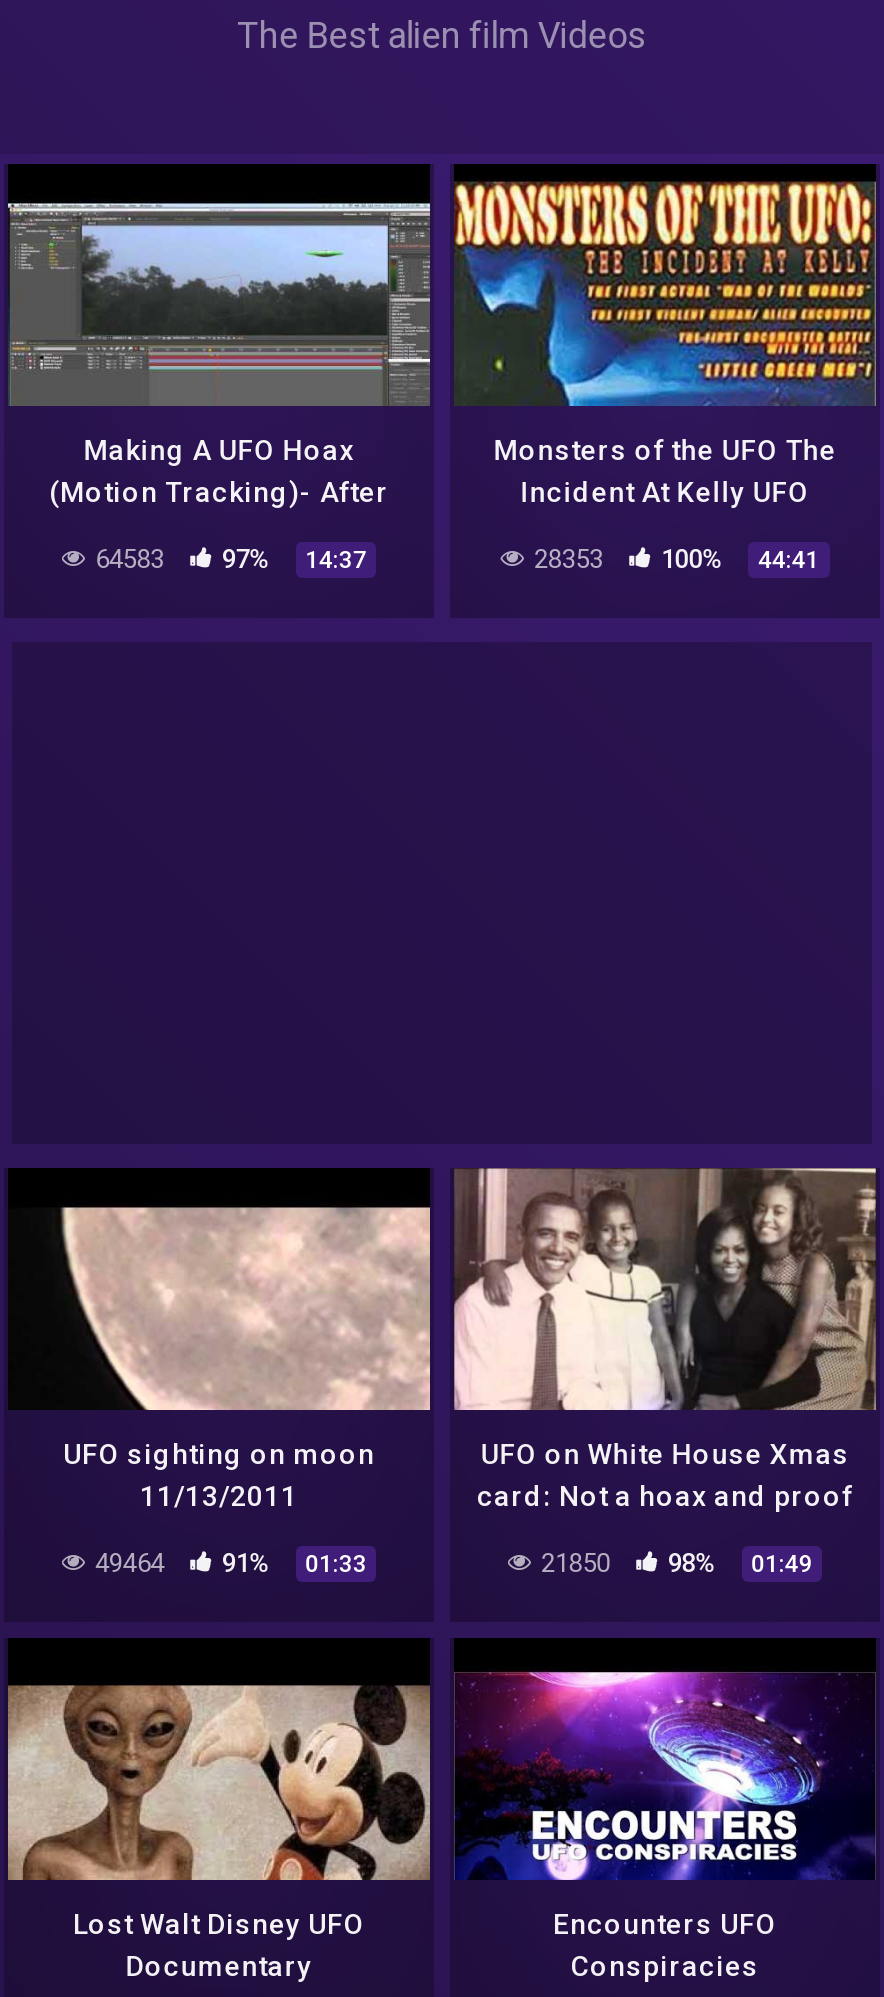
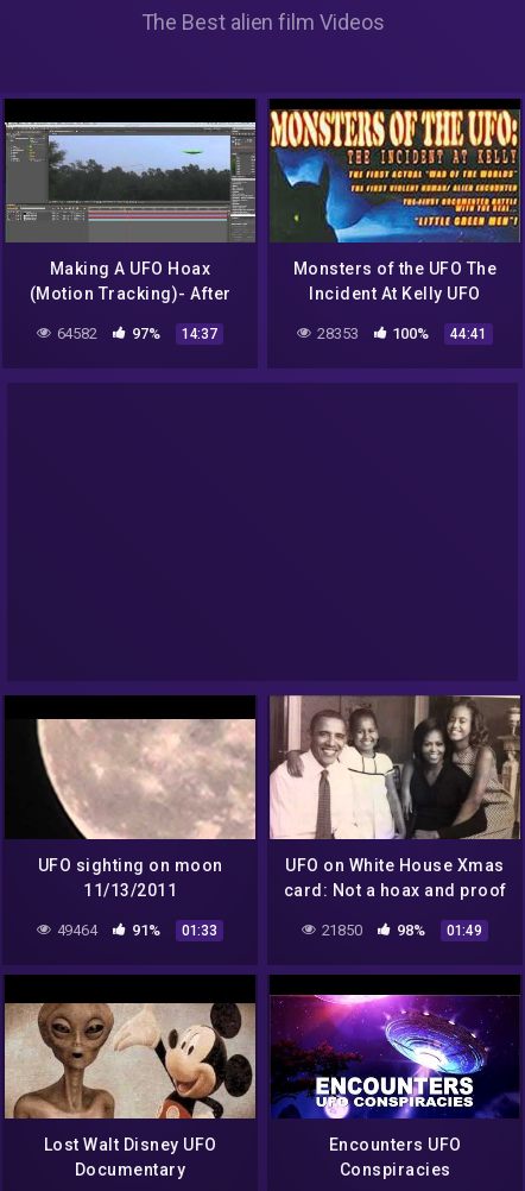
[89,544,366,574] 64583 97% 14:37 -> [53,325,218,342] 64582 97% 14:37

